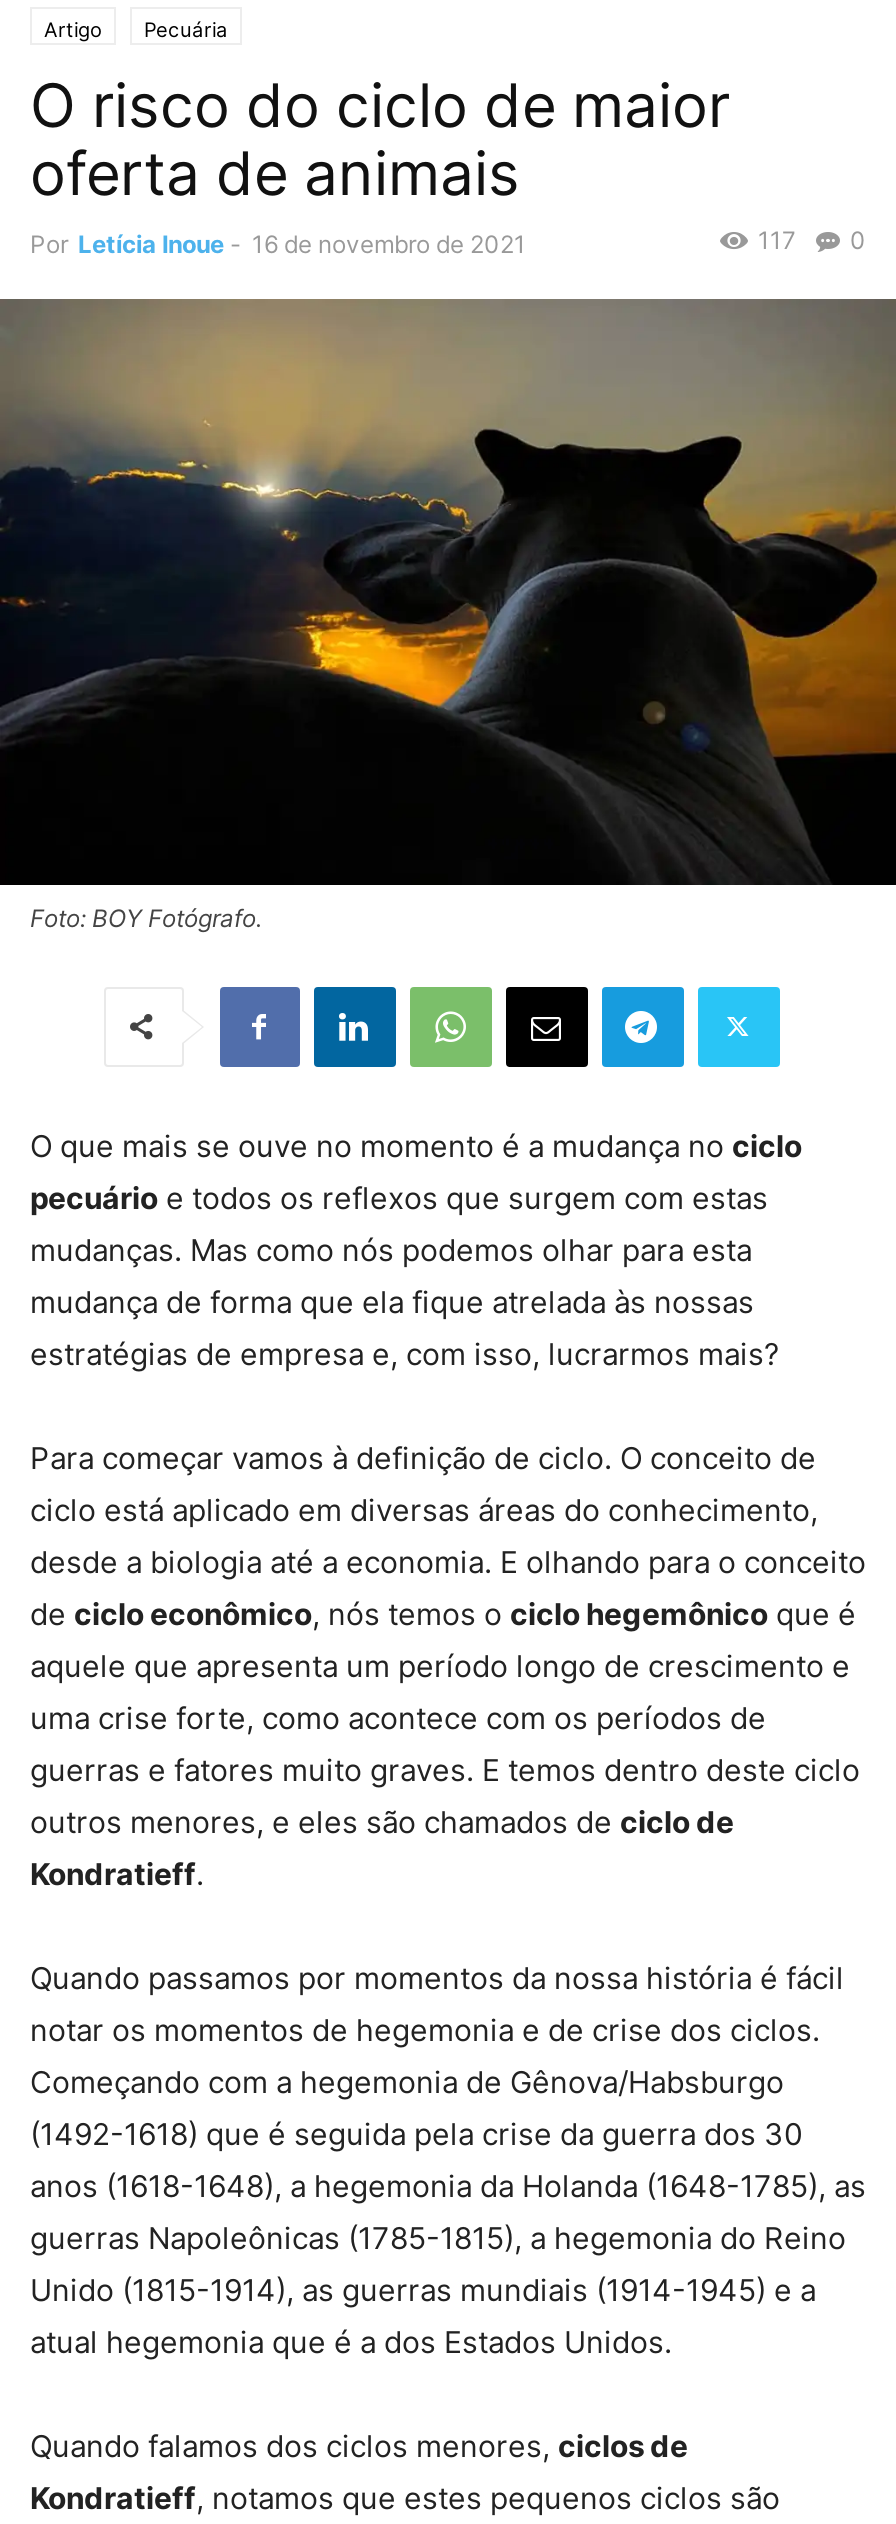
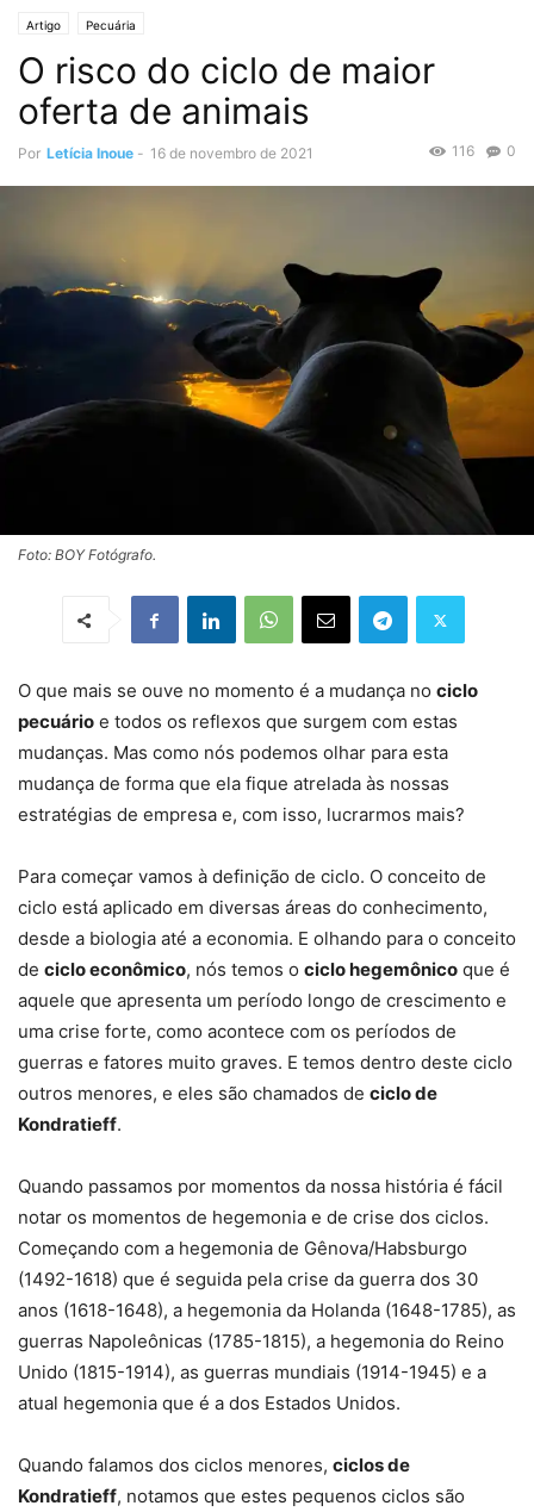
[758,225,866,255] 117 0 -> [452,142,516,160] 116 0

